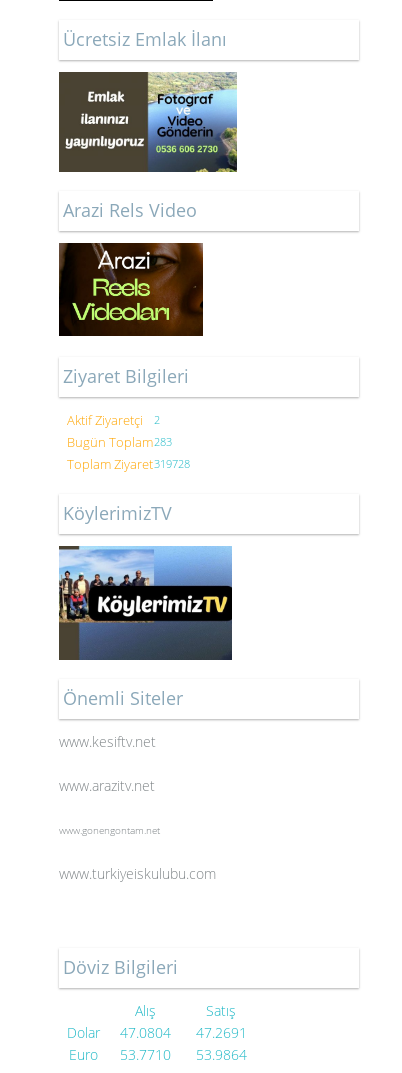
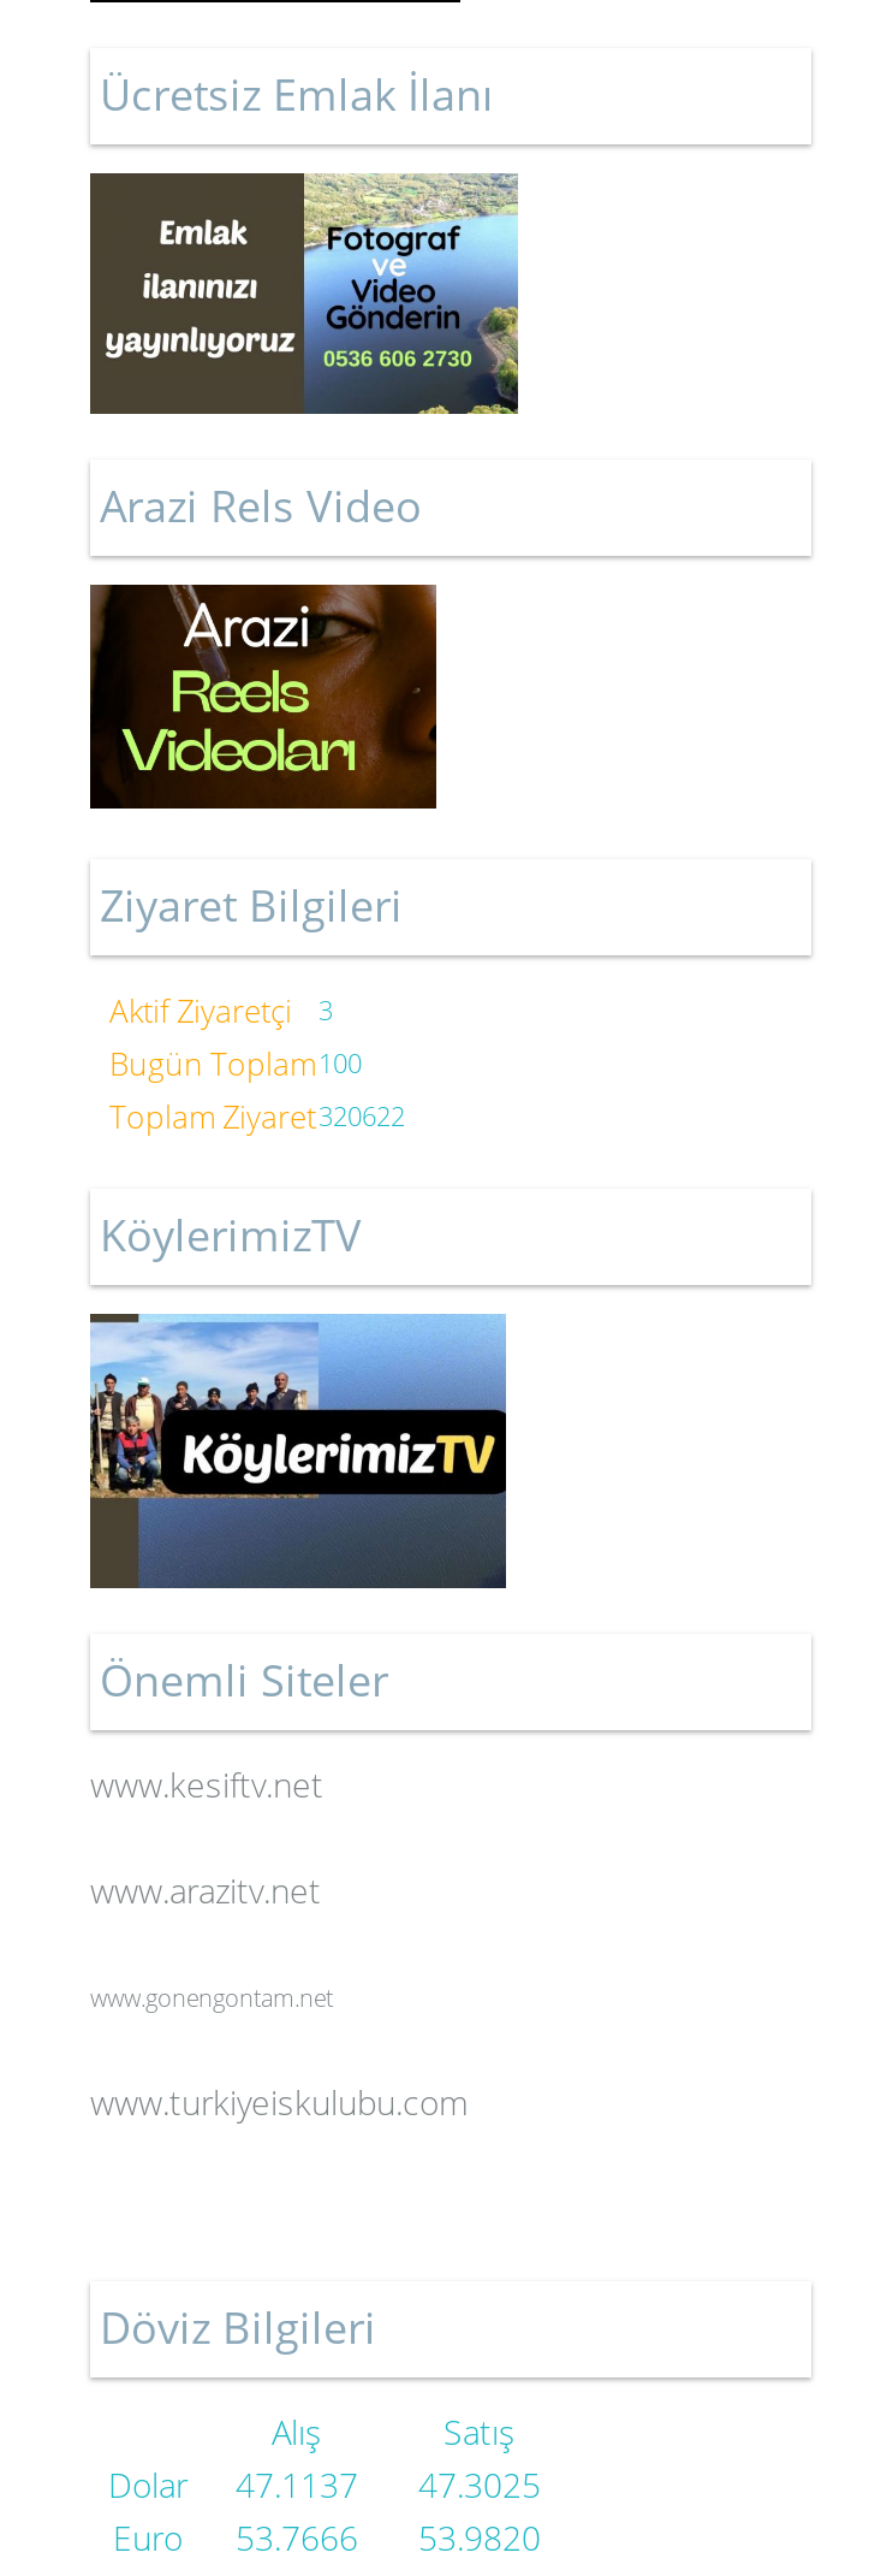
[67,411,160,429] Aktif Ziyaretçi 2 -> [109,990,333,1033] Aktif Ziyaretçi 3
[67,433,172,451] Bugün Toplam283 -> [109,1043,362,1086] Bugün Toplam100
[67,455,190,473] Toplam Ziyaret319728 -> [109,1096,405,1139] Toplam Ziyaret320622
[119,1023,170,1042] 47.0804 -> [236,2462,358,2508] 47.1137
[195,1023,246,1042] 47.2691 -> [418,2462,541,2508] 47.3025
[119,1045,170,1064] 53.7710 -> [236,2515,358,2561] 53.7666
[195,1045,246,1064] 53.9864 -> [418,2515,541,2561] 53.9820

